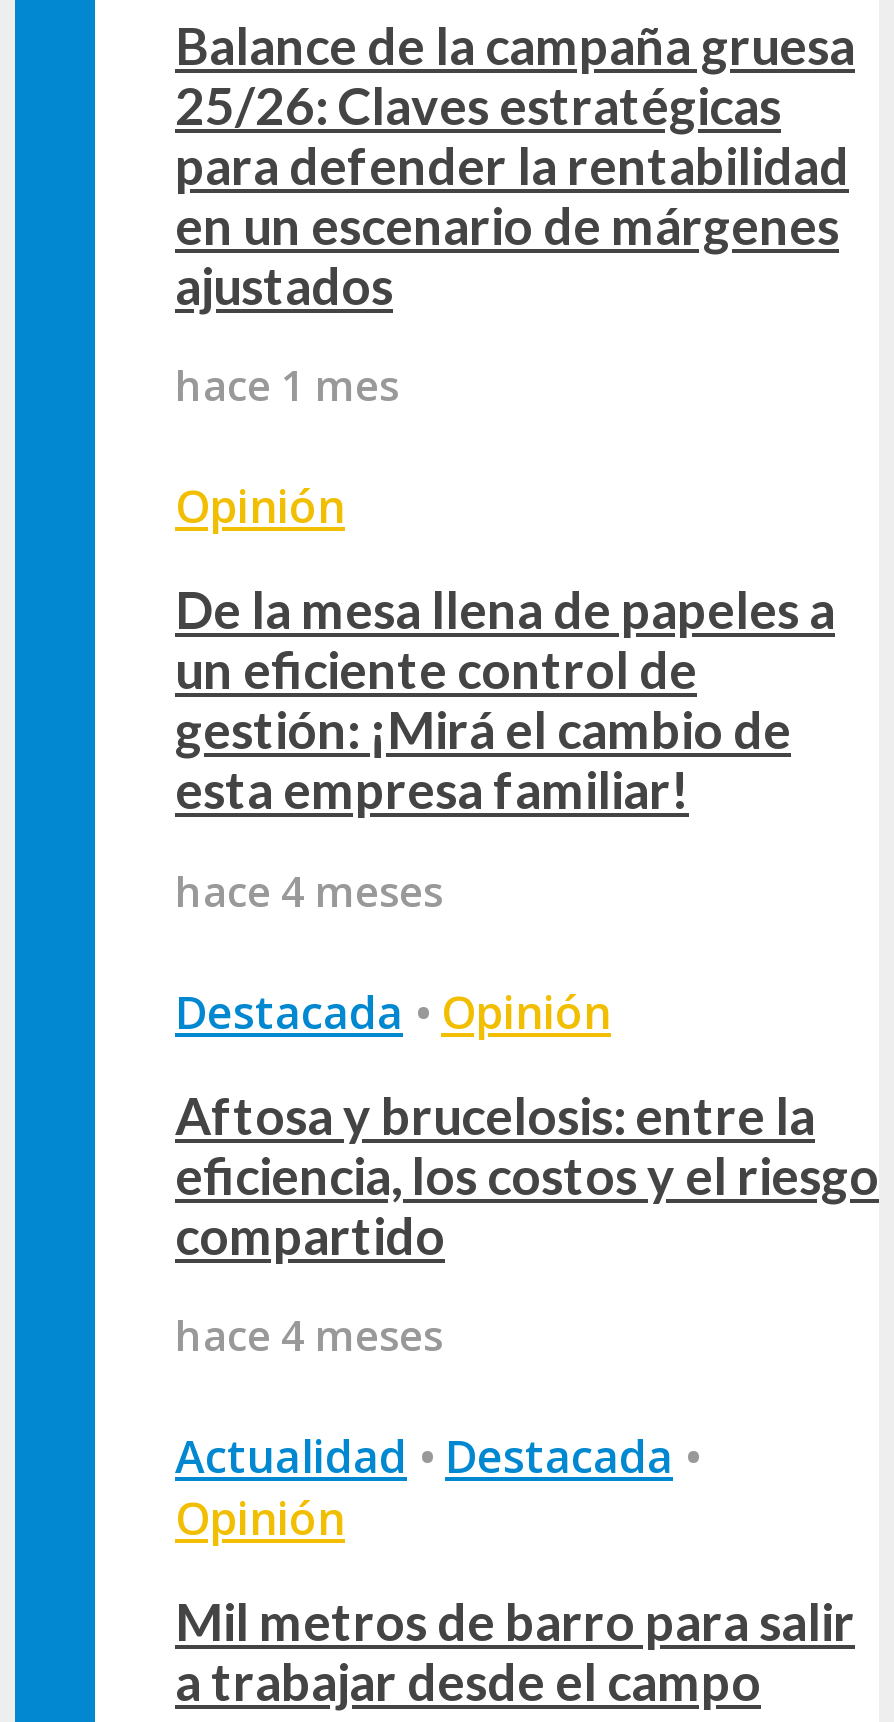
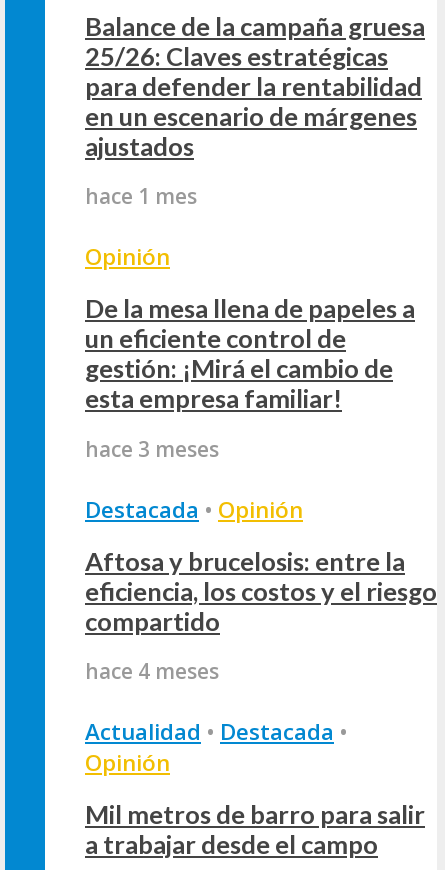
[175,862,443,918] hace 4 meses -> [85,435,219,463] hace 3 meses

